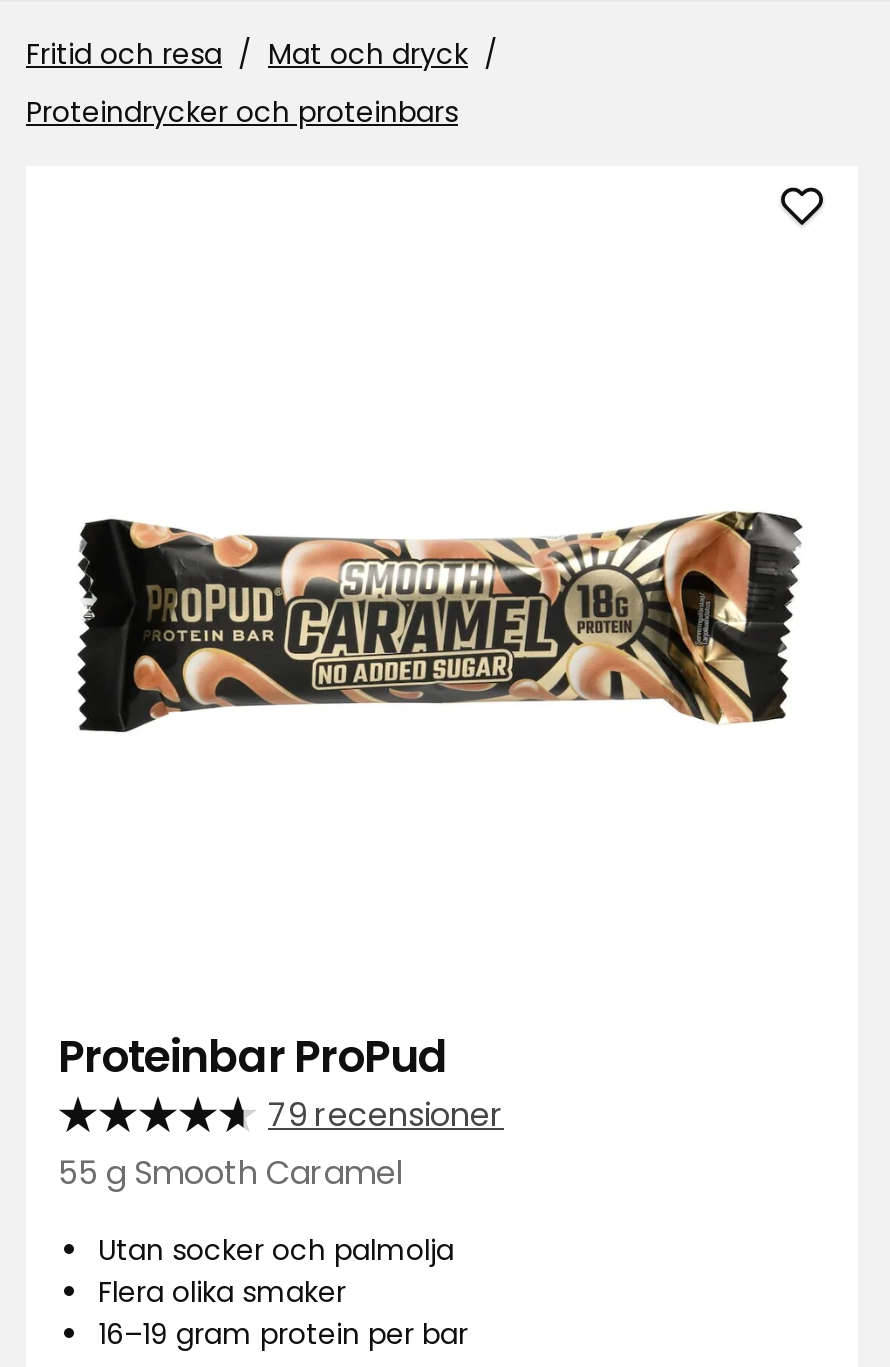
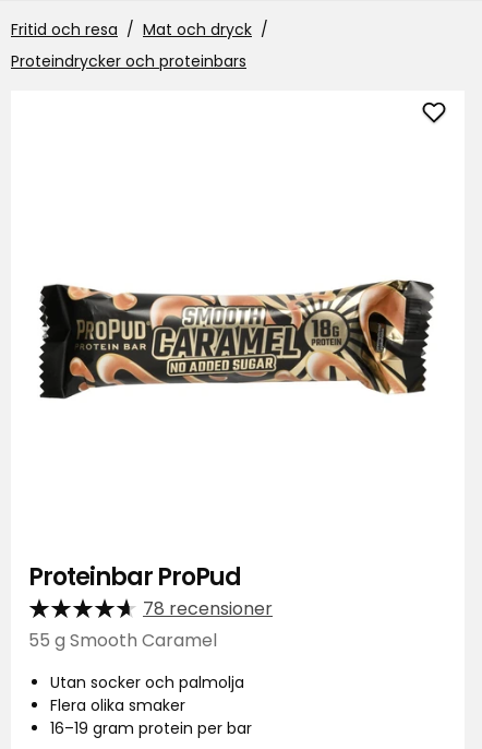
[268,1092,504,1138] 79 recensioner -> [143,596,273,621] 78 recensioner

